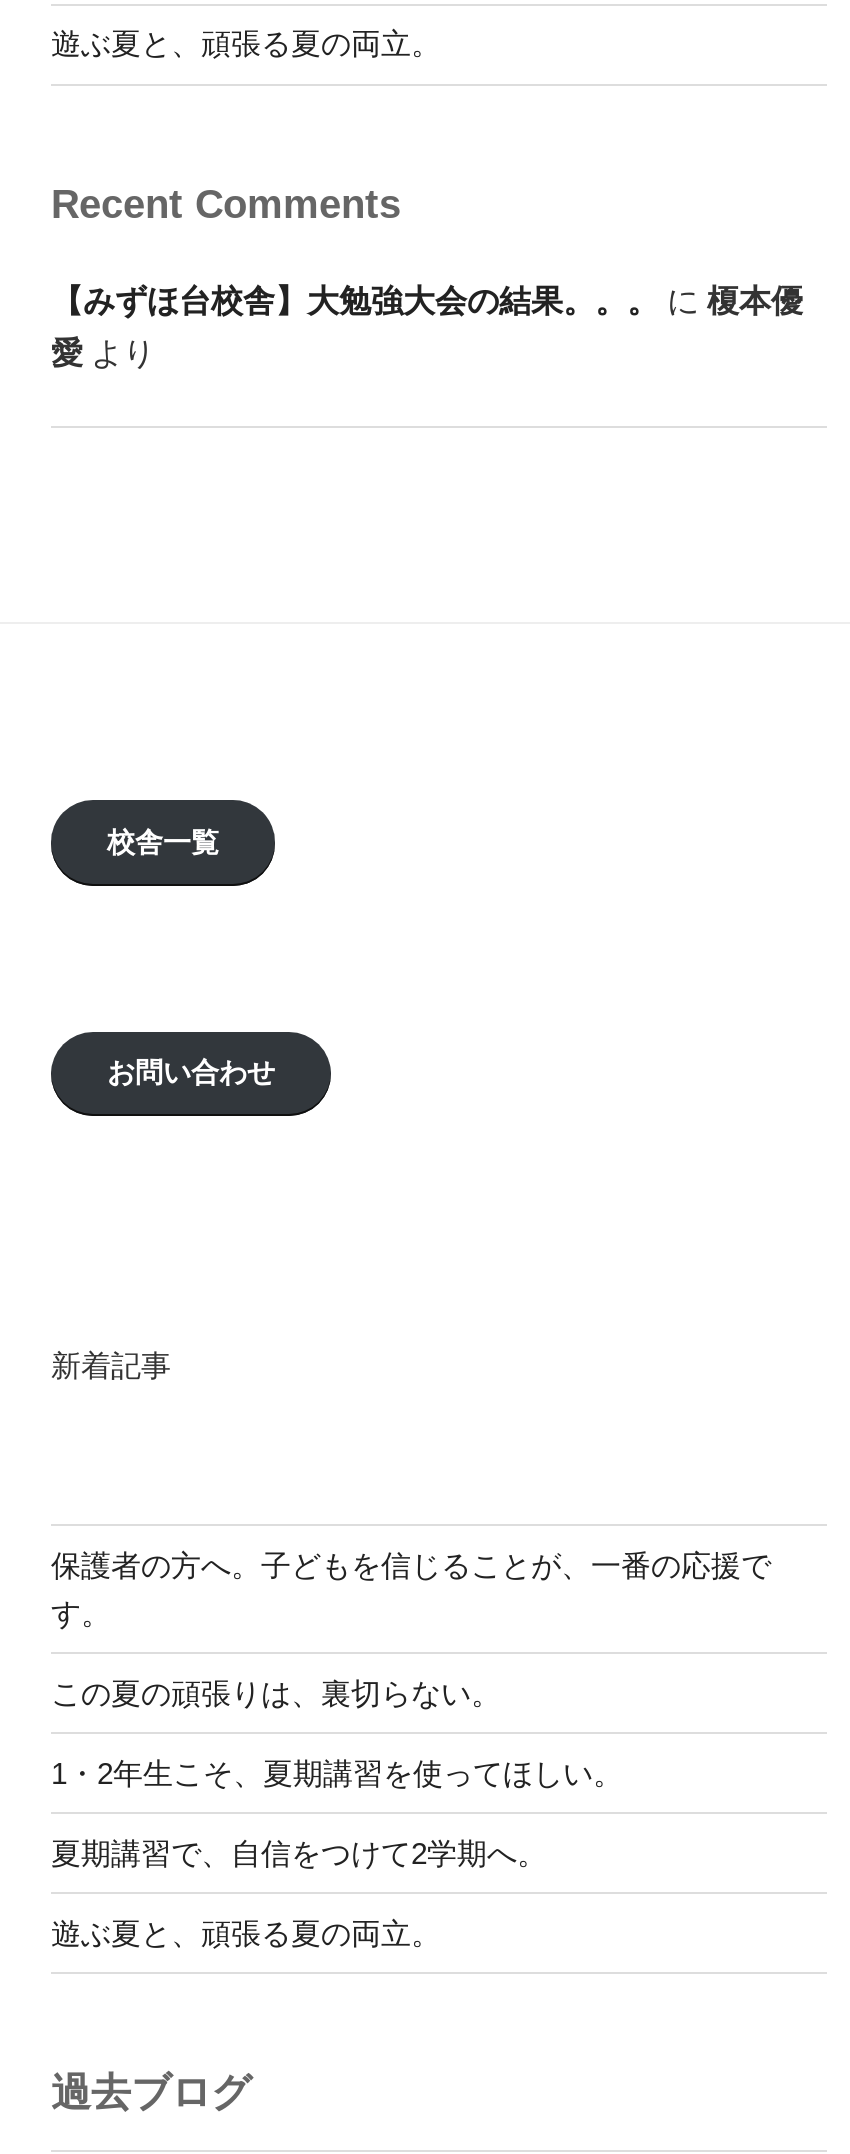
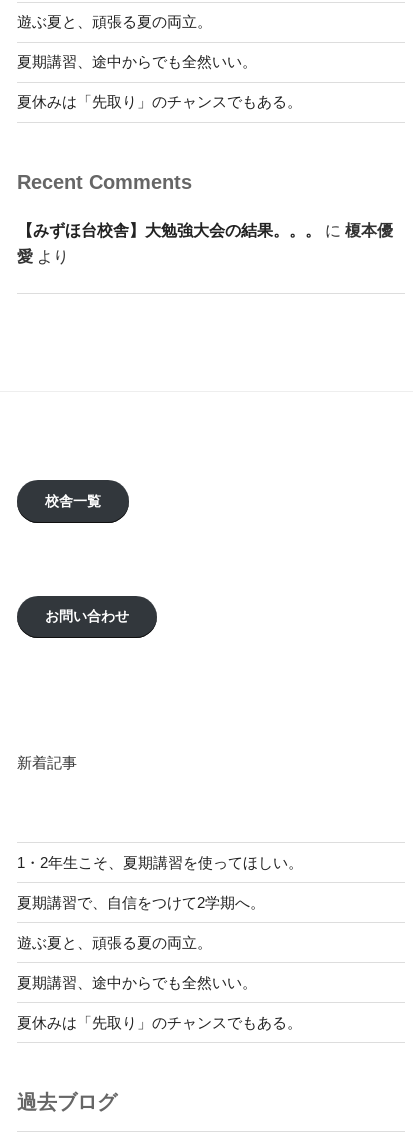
none -> [17,53,302,110] 夏期講習、途中からでも全然いい。 | 夏休みは「先取り」のチャンスでもある。
moved [51,181,803,1381] -> [17,170,393,771]: Recent Comments | 【みずほ台校舎】大勉強大会の結果。。。に榎本優 | 愛より | 校舎一覧 | お問い合わせ | 新着記事
[51,1547,771,1709] 保護者の方へ。子どもを信じることが、一番の応援で | す。 | この夏の頑張りは、裏切らない。 -> none
moved [51,1755,623,1949] -> [17,854,303,951]: 1・2年生こそ、夏期講習を使ってほしい。 | 夏期講習で、自信をつけて2学期へ。 | 遊ぶ夏と、頑張る夏の両立。
none -> [17,974,302,1031] 夏期講習、途中からでも全然いい。 | 夏休みは「先取り」のチャンスでもある。

